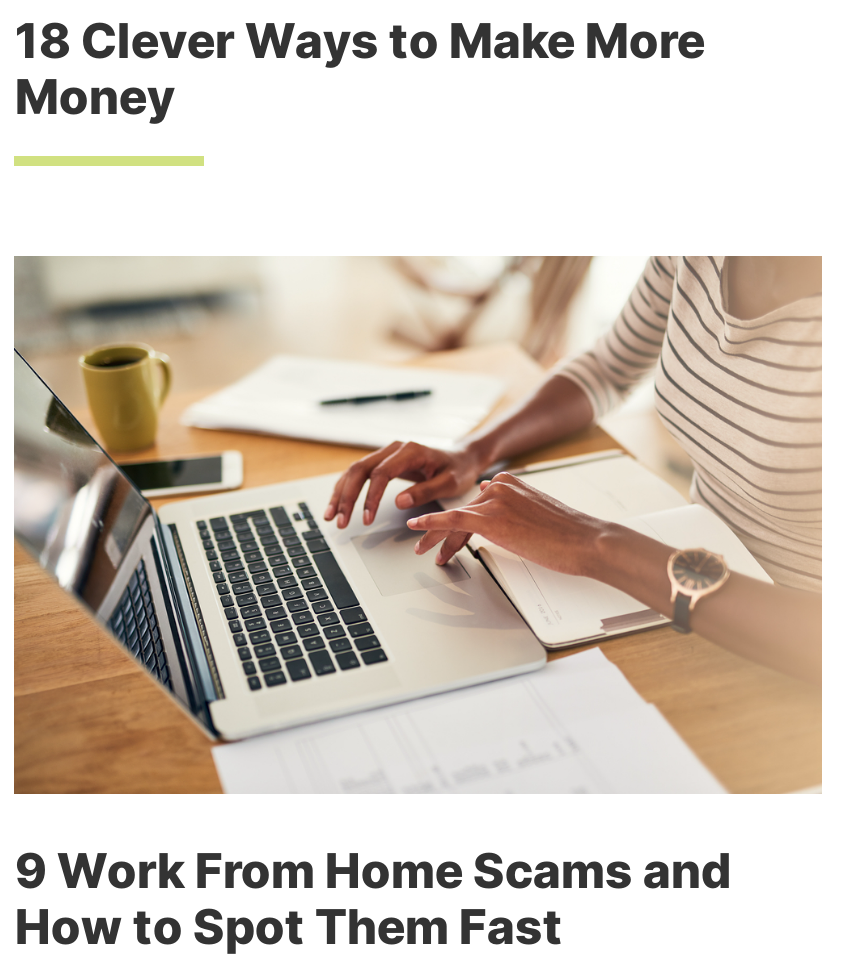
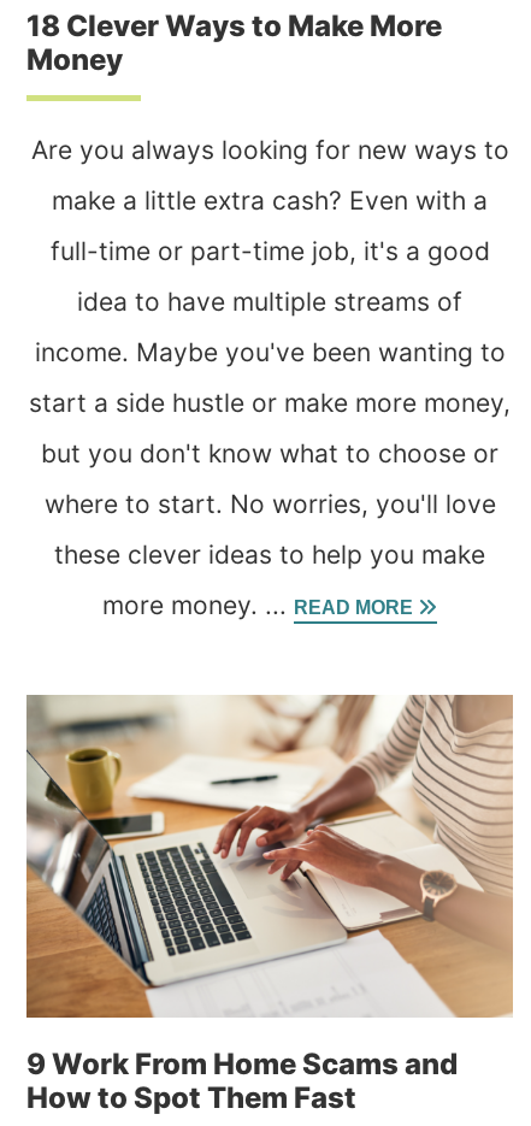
none -> [29,134,511,620] Are you always looking for new ways to | make a little extra cash? Even with a | full-time or part-time job, it's a good | idea to have multiple streams of | income. Maybe you've been wanting to | start a side hustle or make more money, | but you don't know what to choose or | where to start. No worries, you'll love | these clever ideas to help you make | more money. ... READ MORE

